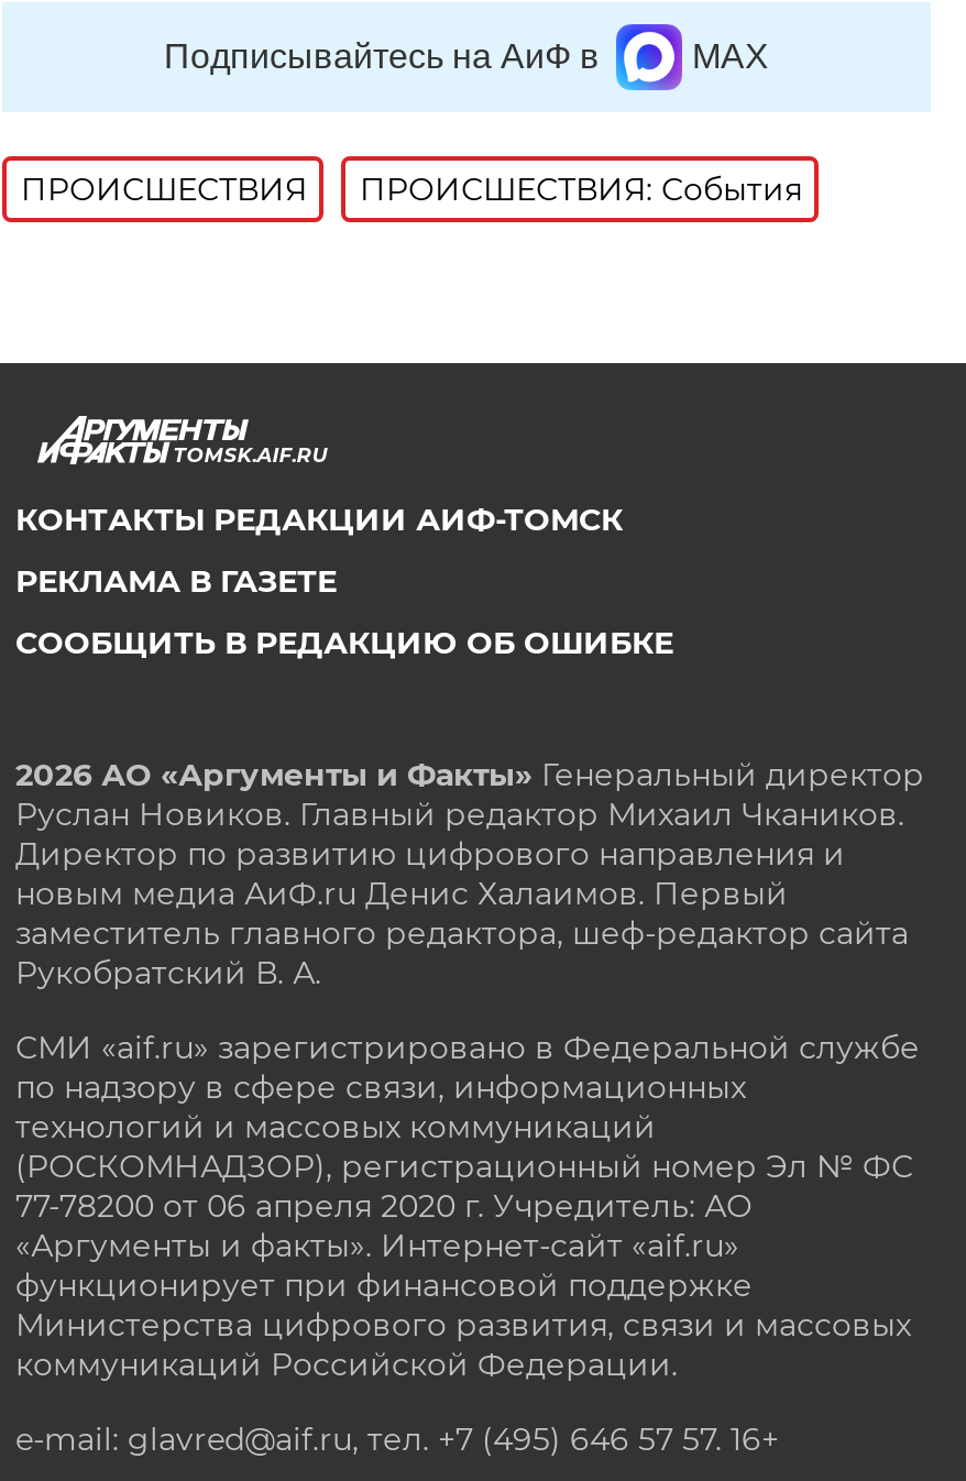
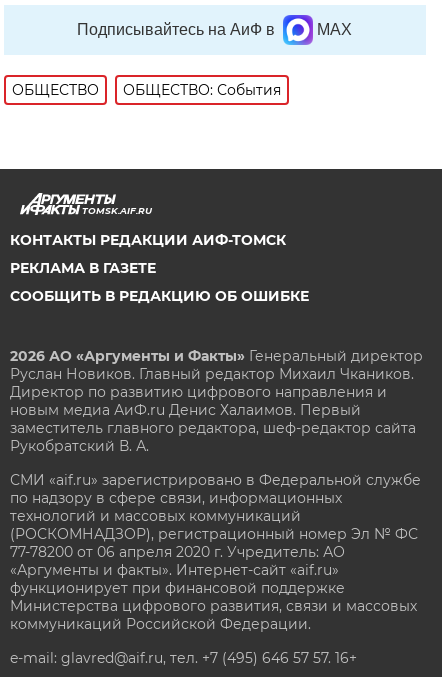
[21,169,802,209] ПРОИСШЕСТВИЯ | ПРОИСШЕСТВИЯ: События -> [12,81,281,99] ОБЩЕСТВО | ОБЩЕСТВО: События

